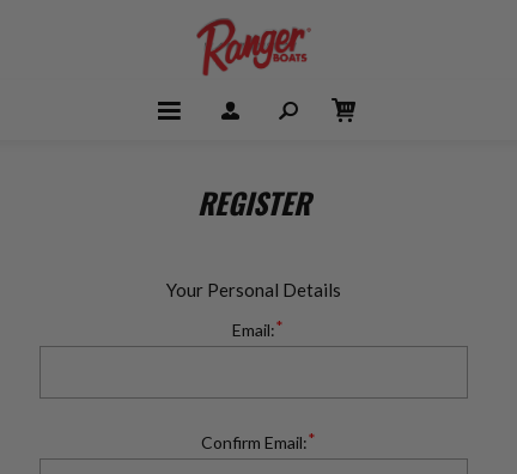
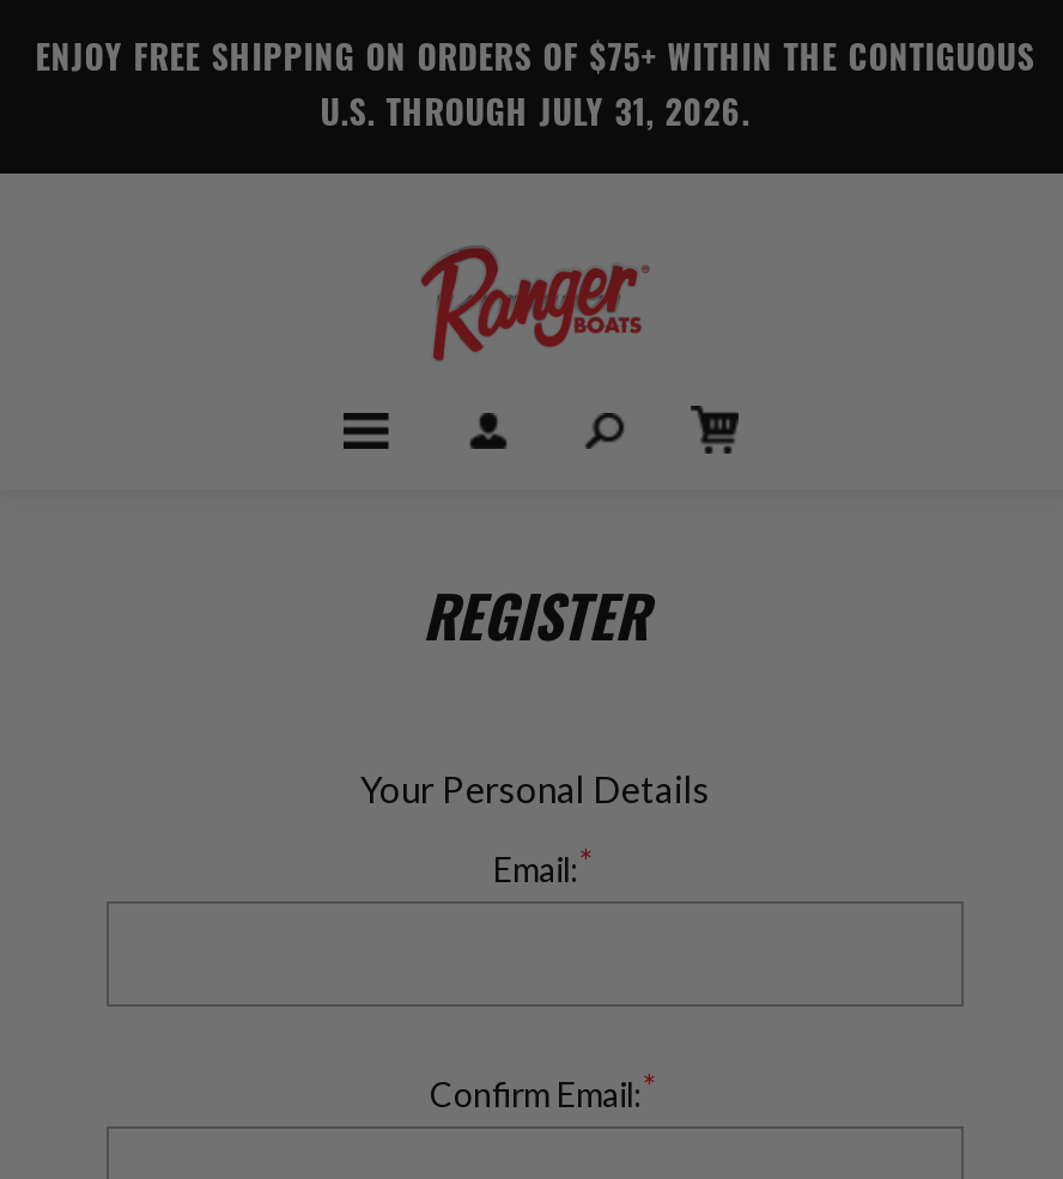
none -> [35,28,1035,138] ENJOY FREE SHIPPING ON ORDERS OF $75+ WITHIN THE CONTIGUOUS | U.S. THROUGH JULY 31, 2026.

